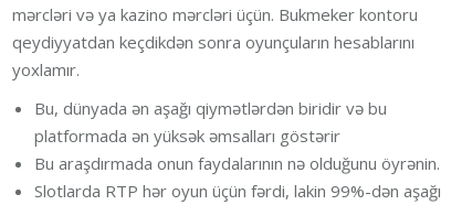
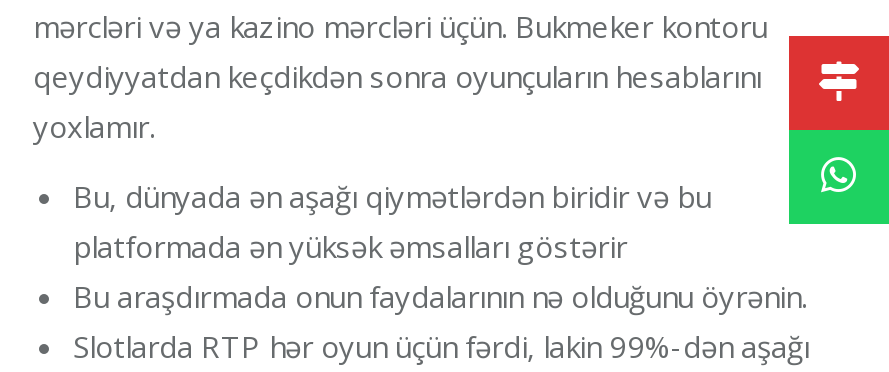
none -> [787,34,883,226] [image]

